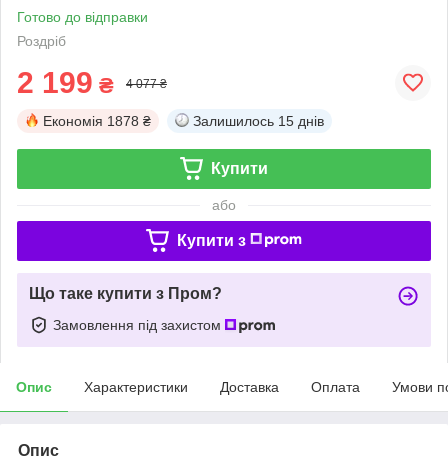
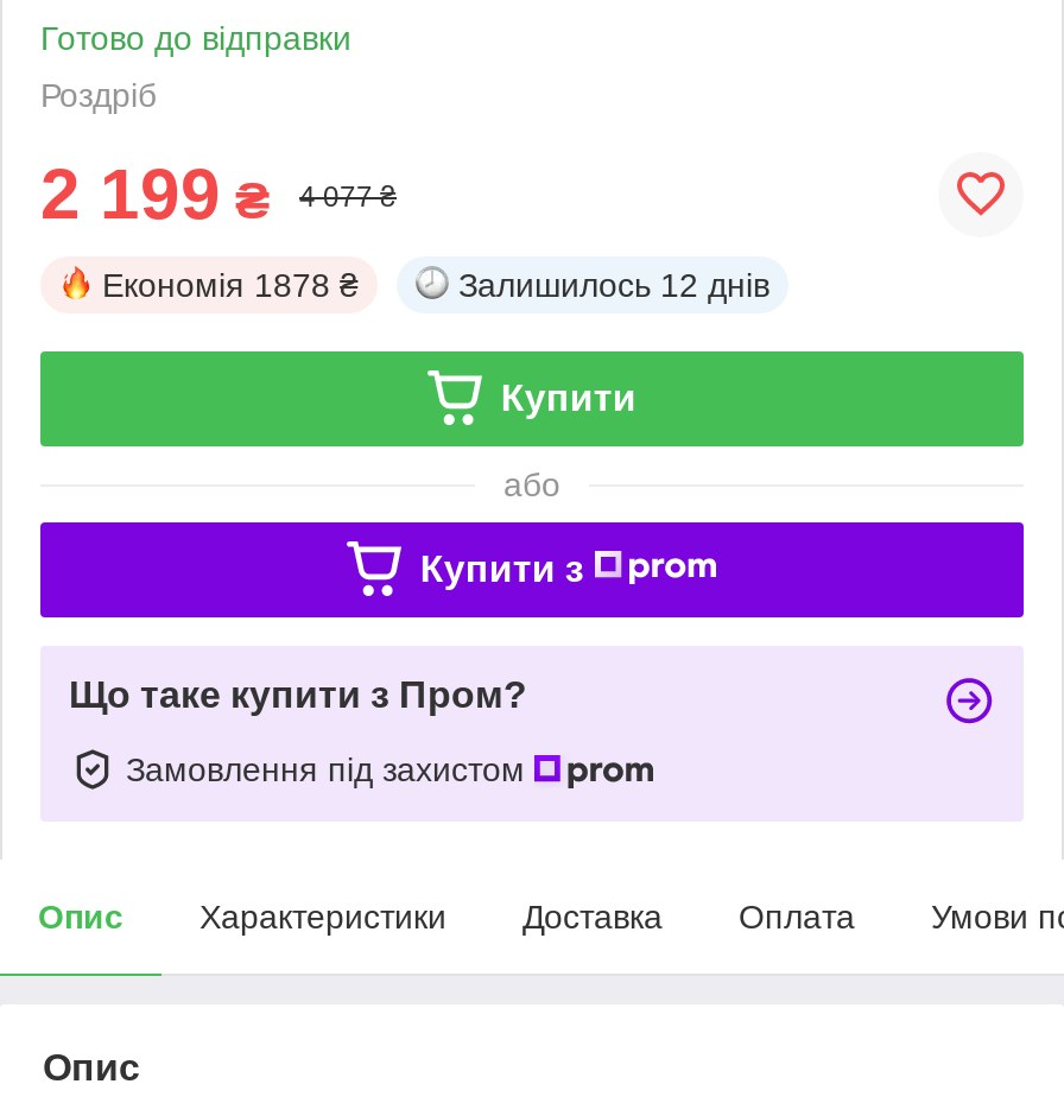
[193,113,324,129] Залишилось 15 днів -> [458,265,769,303] Залишилось 12 днів

